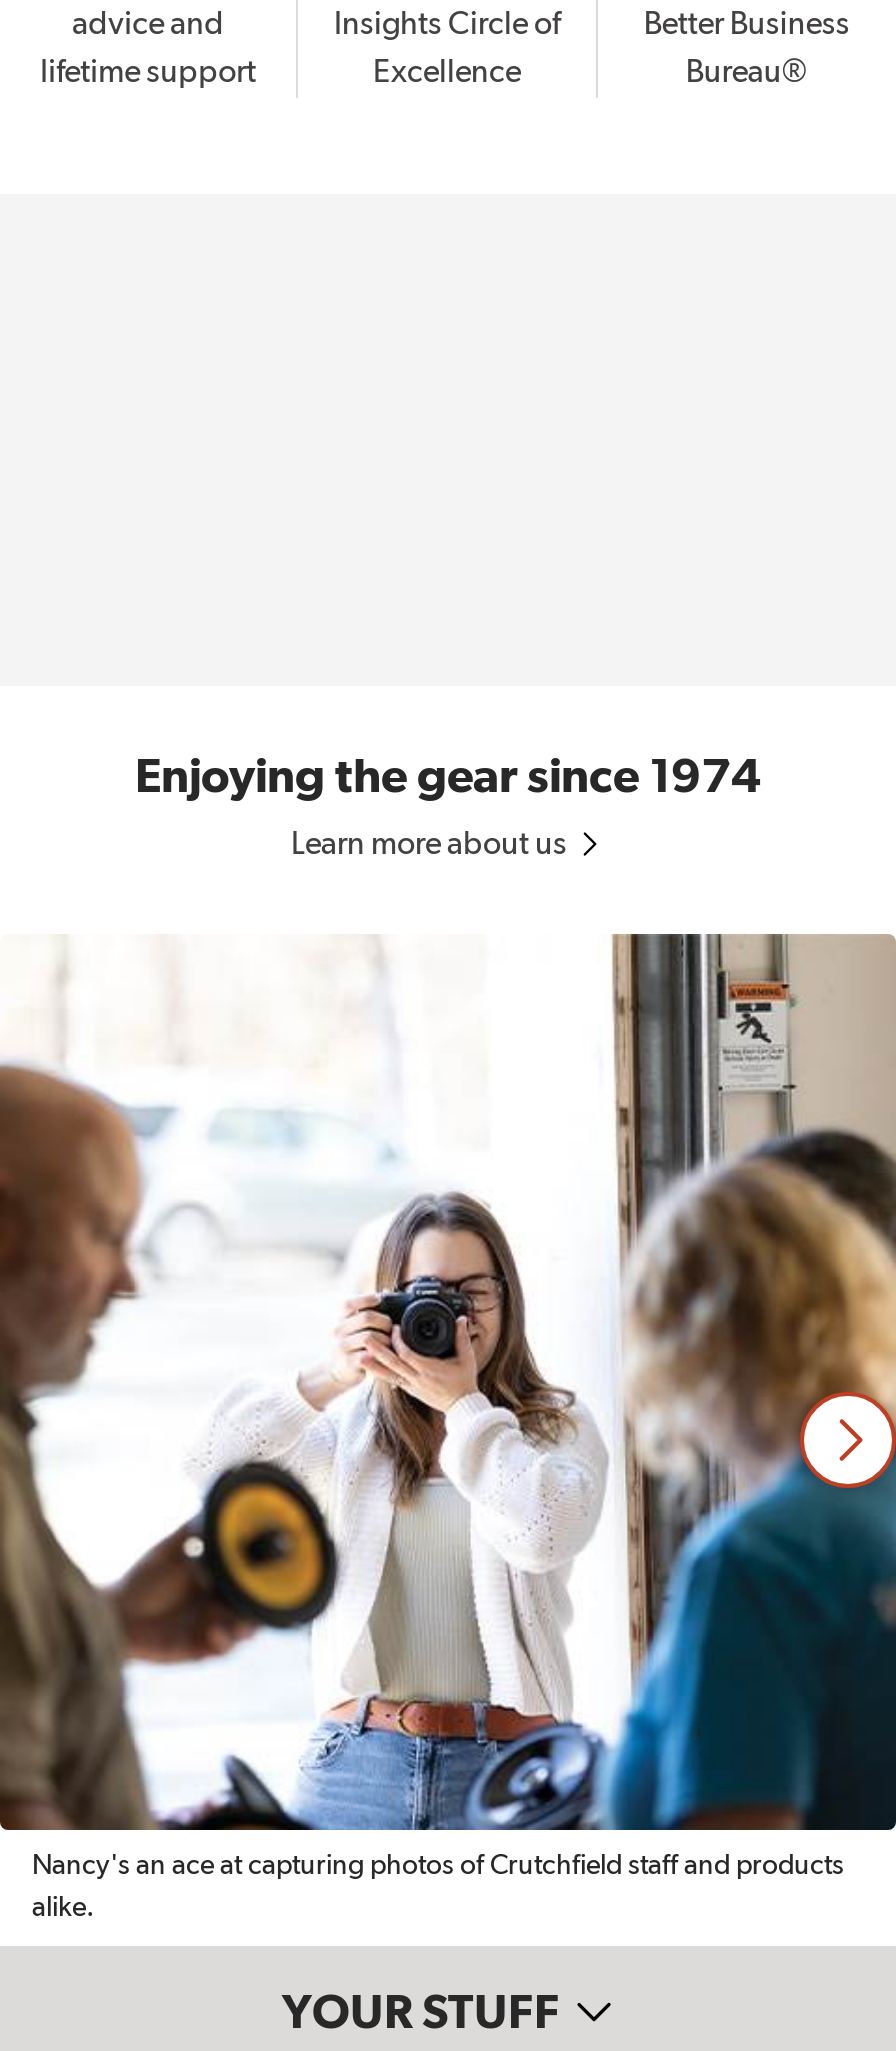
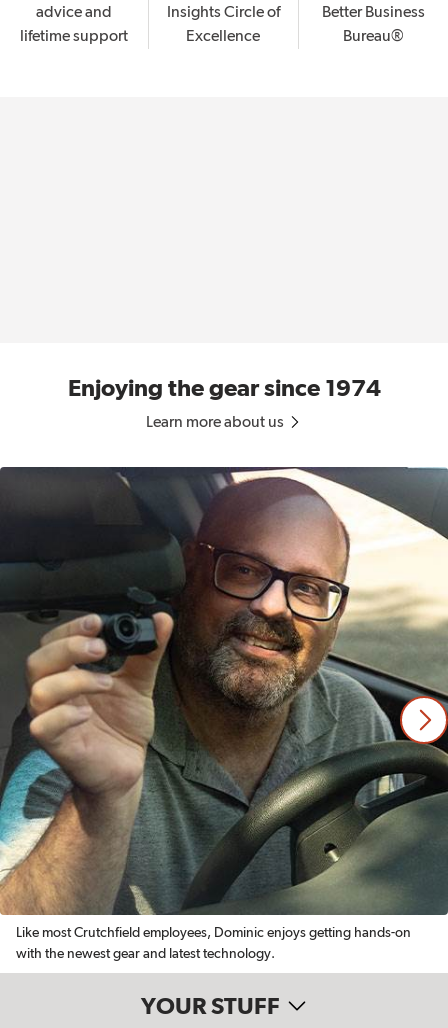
[6,934,890,1879] [image] | Nancy's an ace at capturing photos of Crutchfield staff and products -> [3,466,445,939] [image] | Like most Crutchfield employees, Dominic enjoys getting hands-on
[32,1893,94,1921] alike. -> [16,946,275,960] with the newest gear and latest technology.

